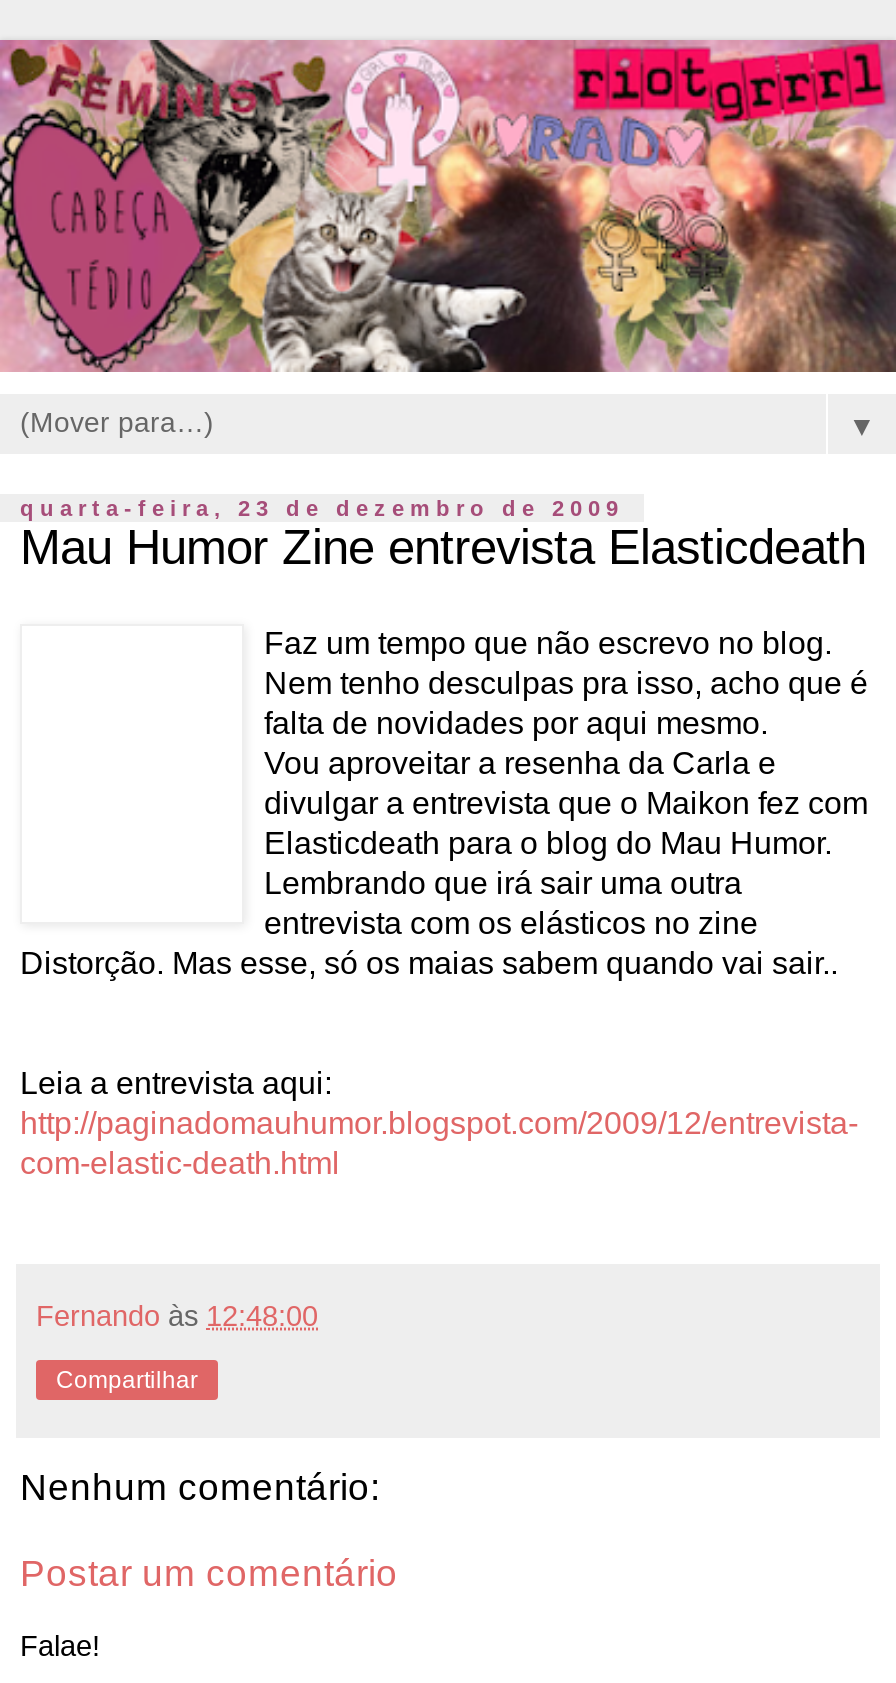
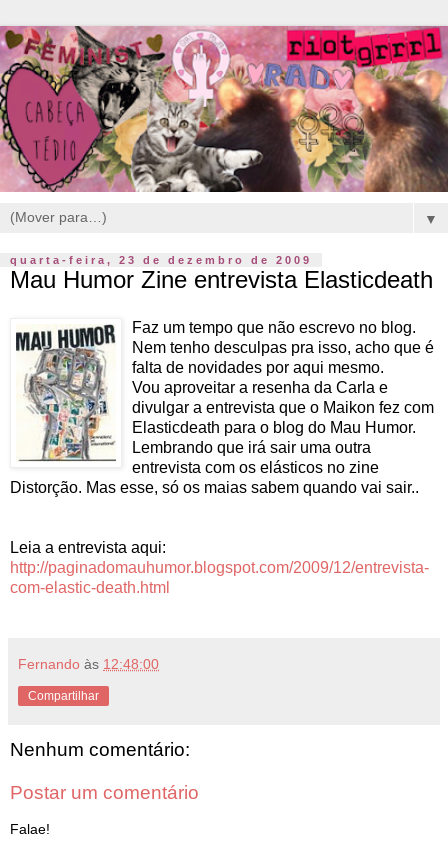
none -> [15,324,116,462] [image]

